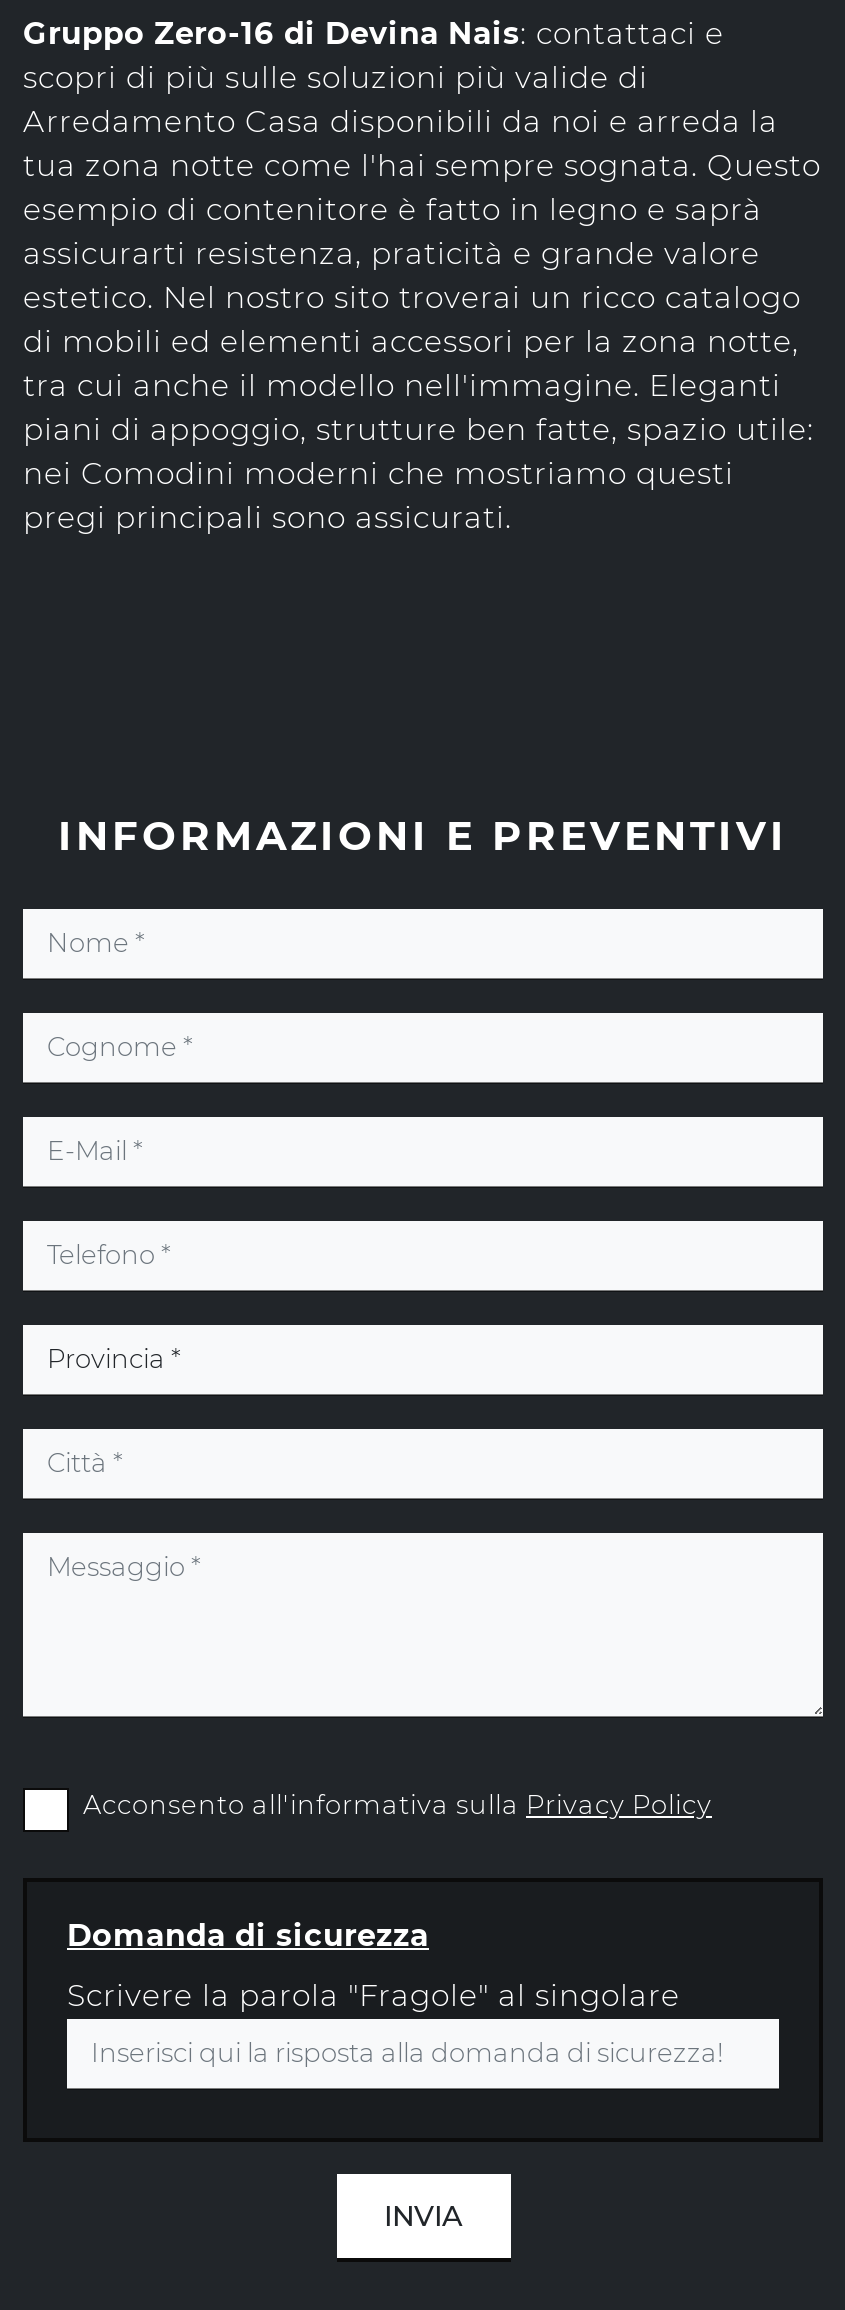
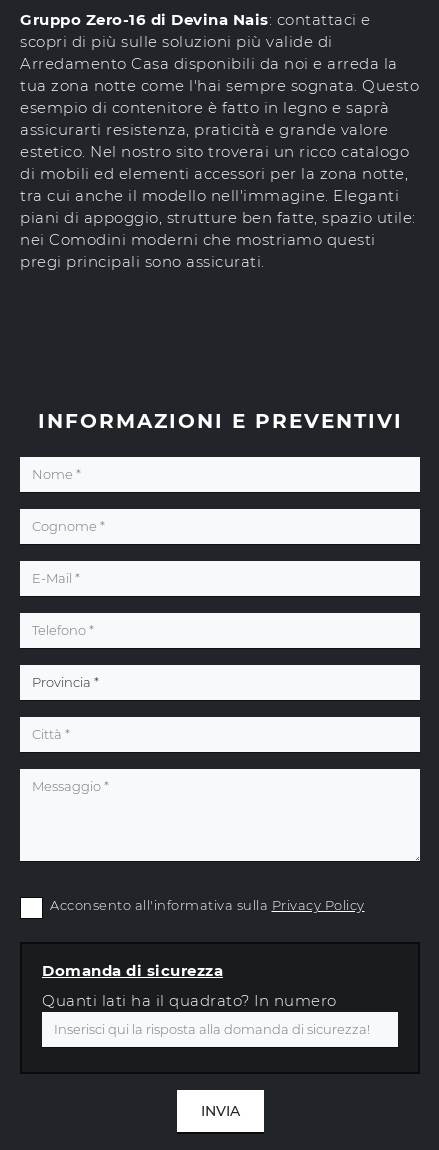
[67,1977,680,2015] Scrivere la parola "Fragole" al singolare -> [42,991,336,1010] Quanti lati ha il quadrato? In numero

